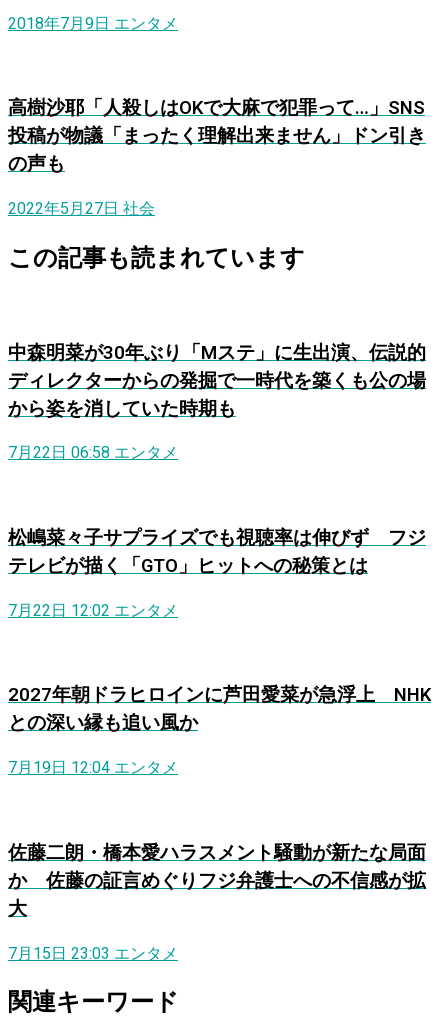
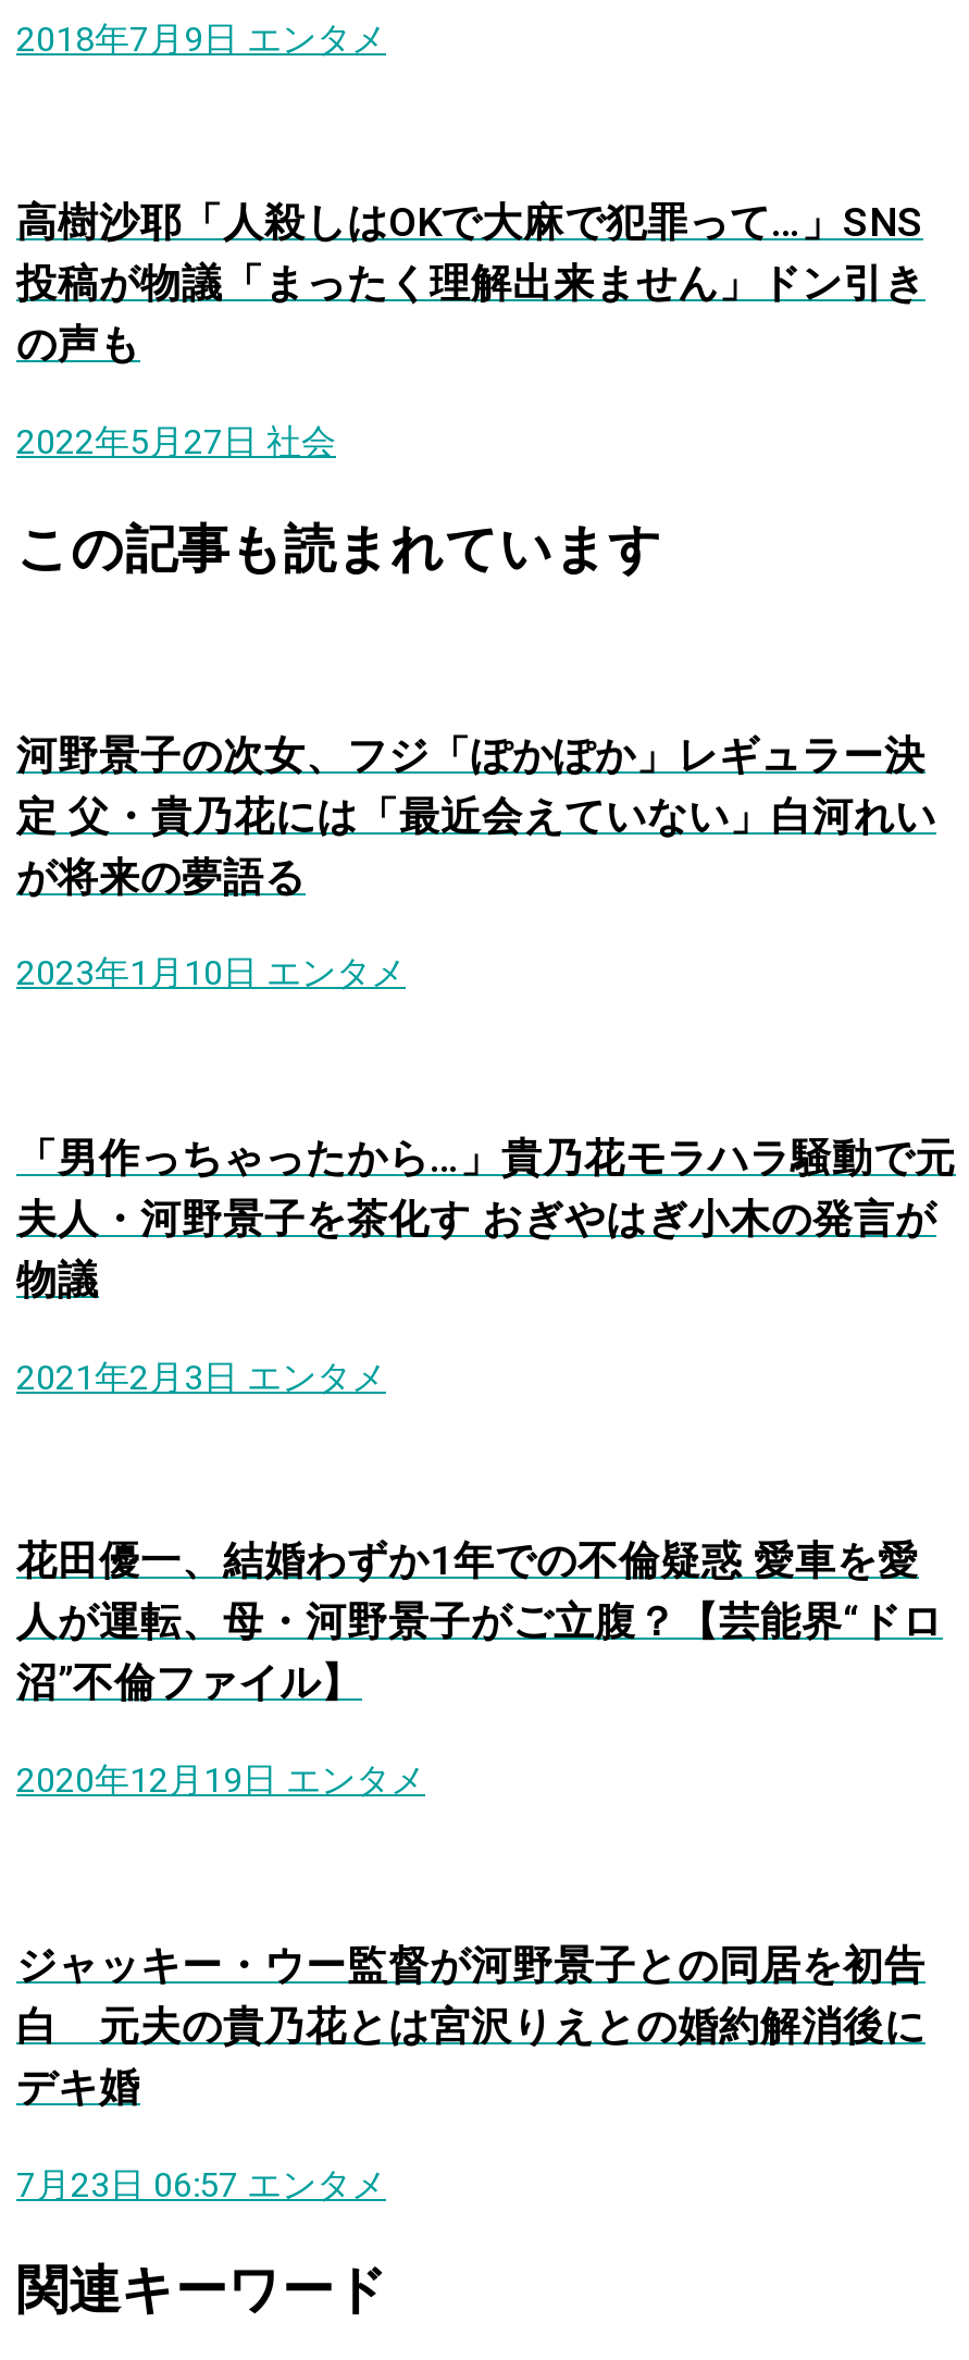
[8,338,426,422] 中森明菜が30年ぶり「Mステ」に生出演、伝説的 | ディレクターからの発掘で一時代を築くも公の場 | から姿を消していた時期も -> [16,725,936,907] 河野景子の次女、フジ「ぽかぽか」レギュラー決 | 定 父・貴乃花には「最近会えていない」白河れい | が将来の夢語る
[8,441,178,465] 7月22日 06:58エンタメ -> [16,948,406,1000] 2023年1月10日エンタメ
[8,524,426,580] 松嶋菜々子サプライズでも視聴率は伸びず フジ | テレビが描く「GTO」ヒットへの秘策とは -> [16,1128,956,1311] 「男作っちゃったから…」貴乃花モラハラ騒動で元 | 夫人・河野景子を茶化す おぎやはぎ小木の発言が | 物議
[8,599,178,623] 7月22日 12:02エンタメ -> [16,1352,386,1404] 2021年2月3日エンタメ
[8,681,431,737] 2027年朝ドラヒロインに芦田愛菜が急浮上 NHK | との深い縁も追い風か -> [16,1532,943,1715] 花田優一、結婚わずか1年での不倫疑惑 愛車を愛 | 人が運転、母・河野景子がご立腹？【芸能界“ドロ | 沼”不倫ファイル】
[8,756,178,780] 7月19日 12:04エンタメ -> [16,1755,425,1807] 2020年12月19日エンタメ
[8,839,426,923] 佐藤二朗・橋本愛ハラスメント騒動が新たな局面 | か 佐藤の証言めぐりフジ弁護士への不信感が拡 | 大 -> [16,1935,925,2118] ジャッキー・ウー監督が河野景子との同居を初告 | 白 元夫の貴乃花とは宮沢りえとの婚約解消後に | デキ婚
[8,942,178,966] 7月15日 23:03エンタメ -> [16,2159,386,2211] 7月23日 06:57エンタメ

